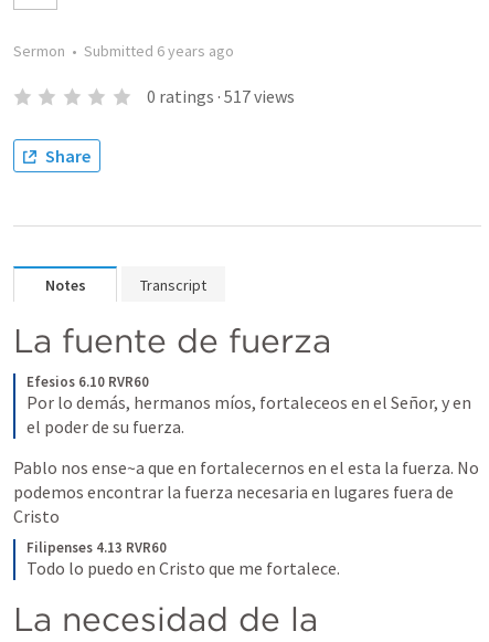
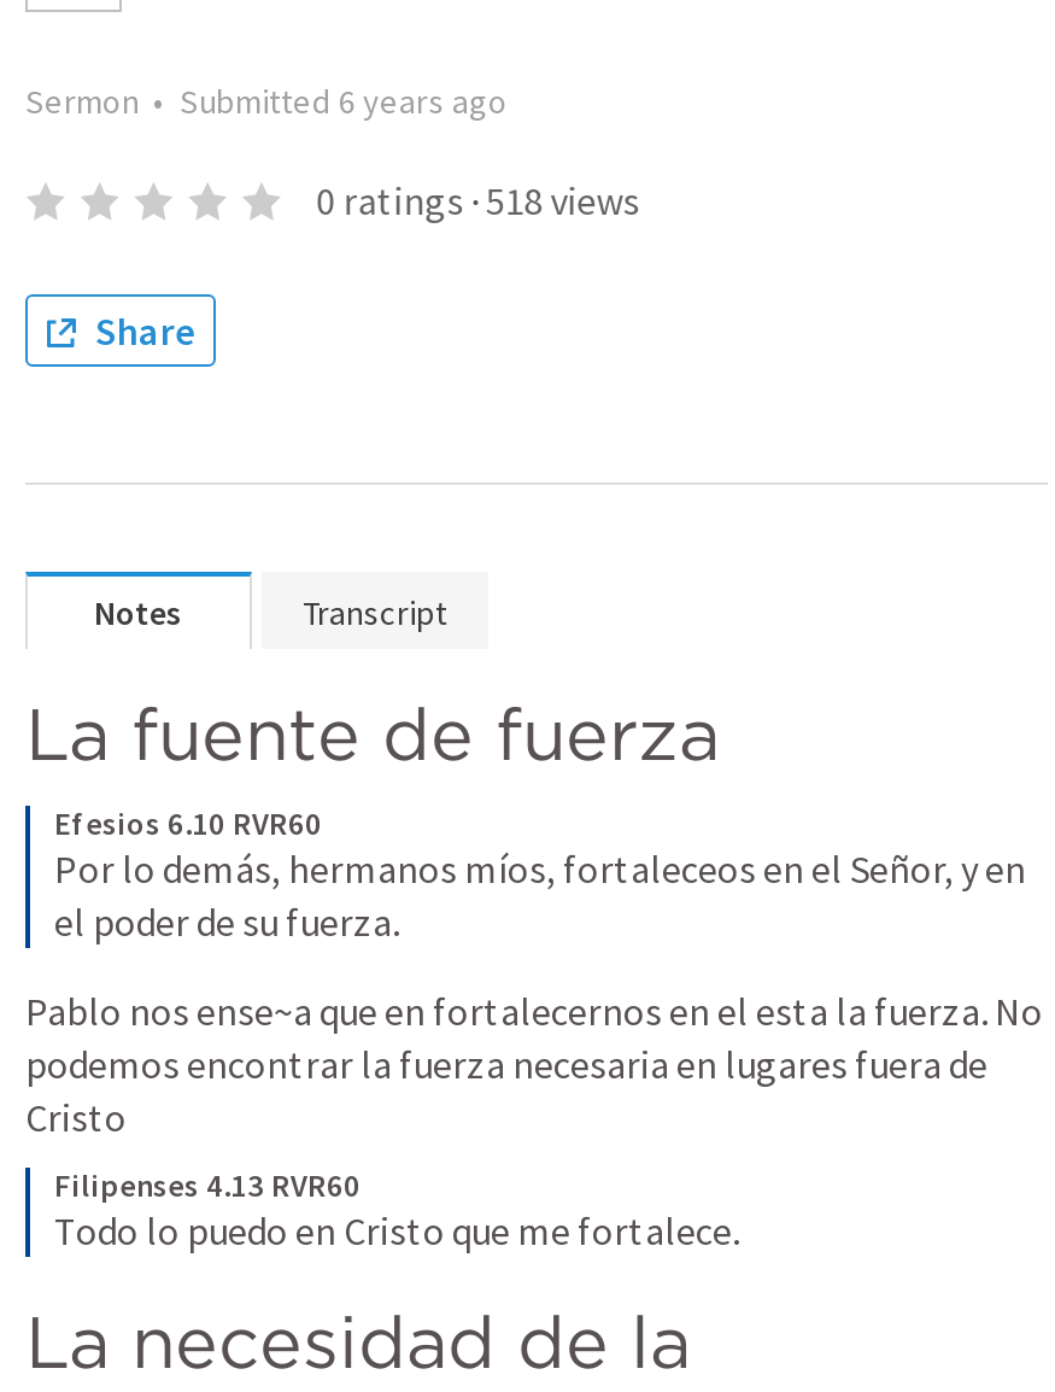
[146,85,294,107] 0 ratings · 517 views -> [316,176,640,224] 0 ratings · 518 views

